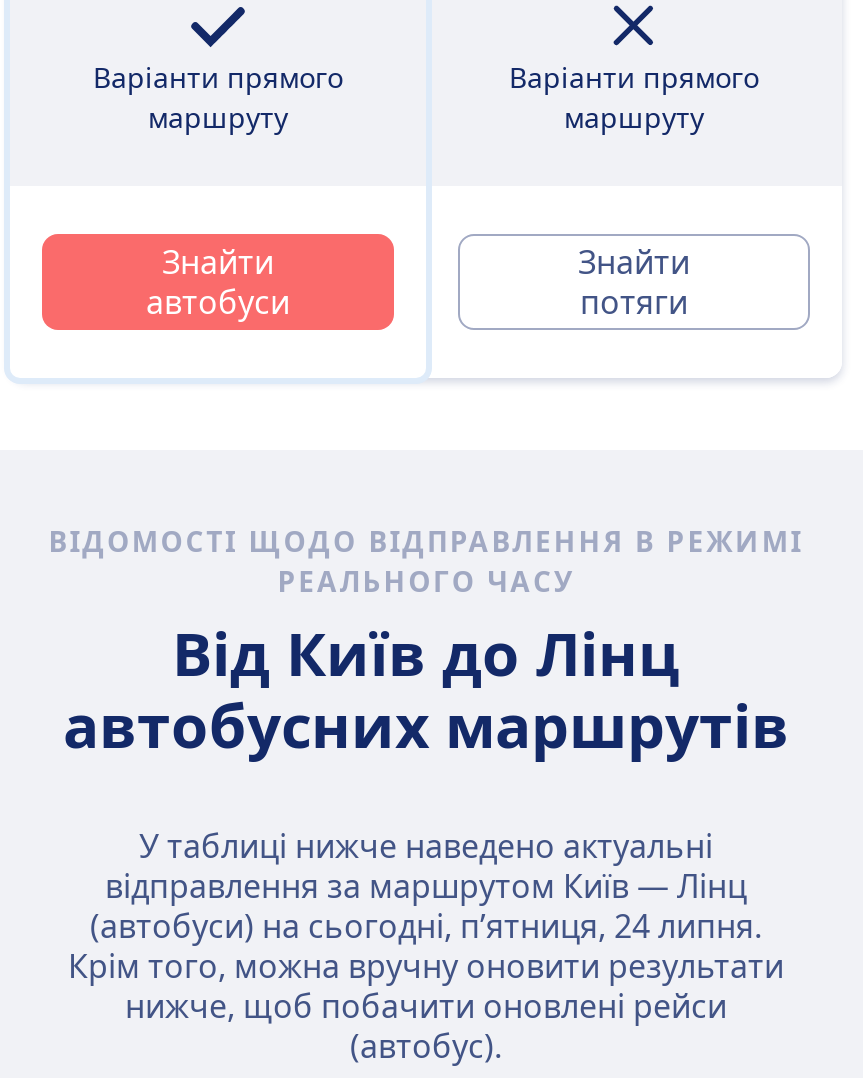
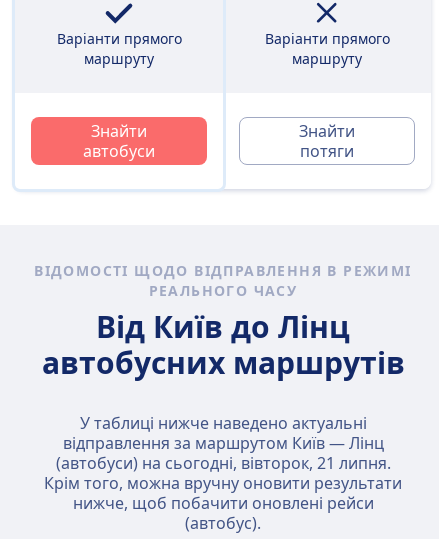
[90,904,762,948] (автобуси) на сьогодні, пʼятниця, 24 липня. -> [55,452,390,474] (автобуси) на сьогодні, вівторок, 21 липня.

